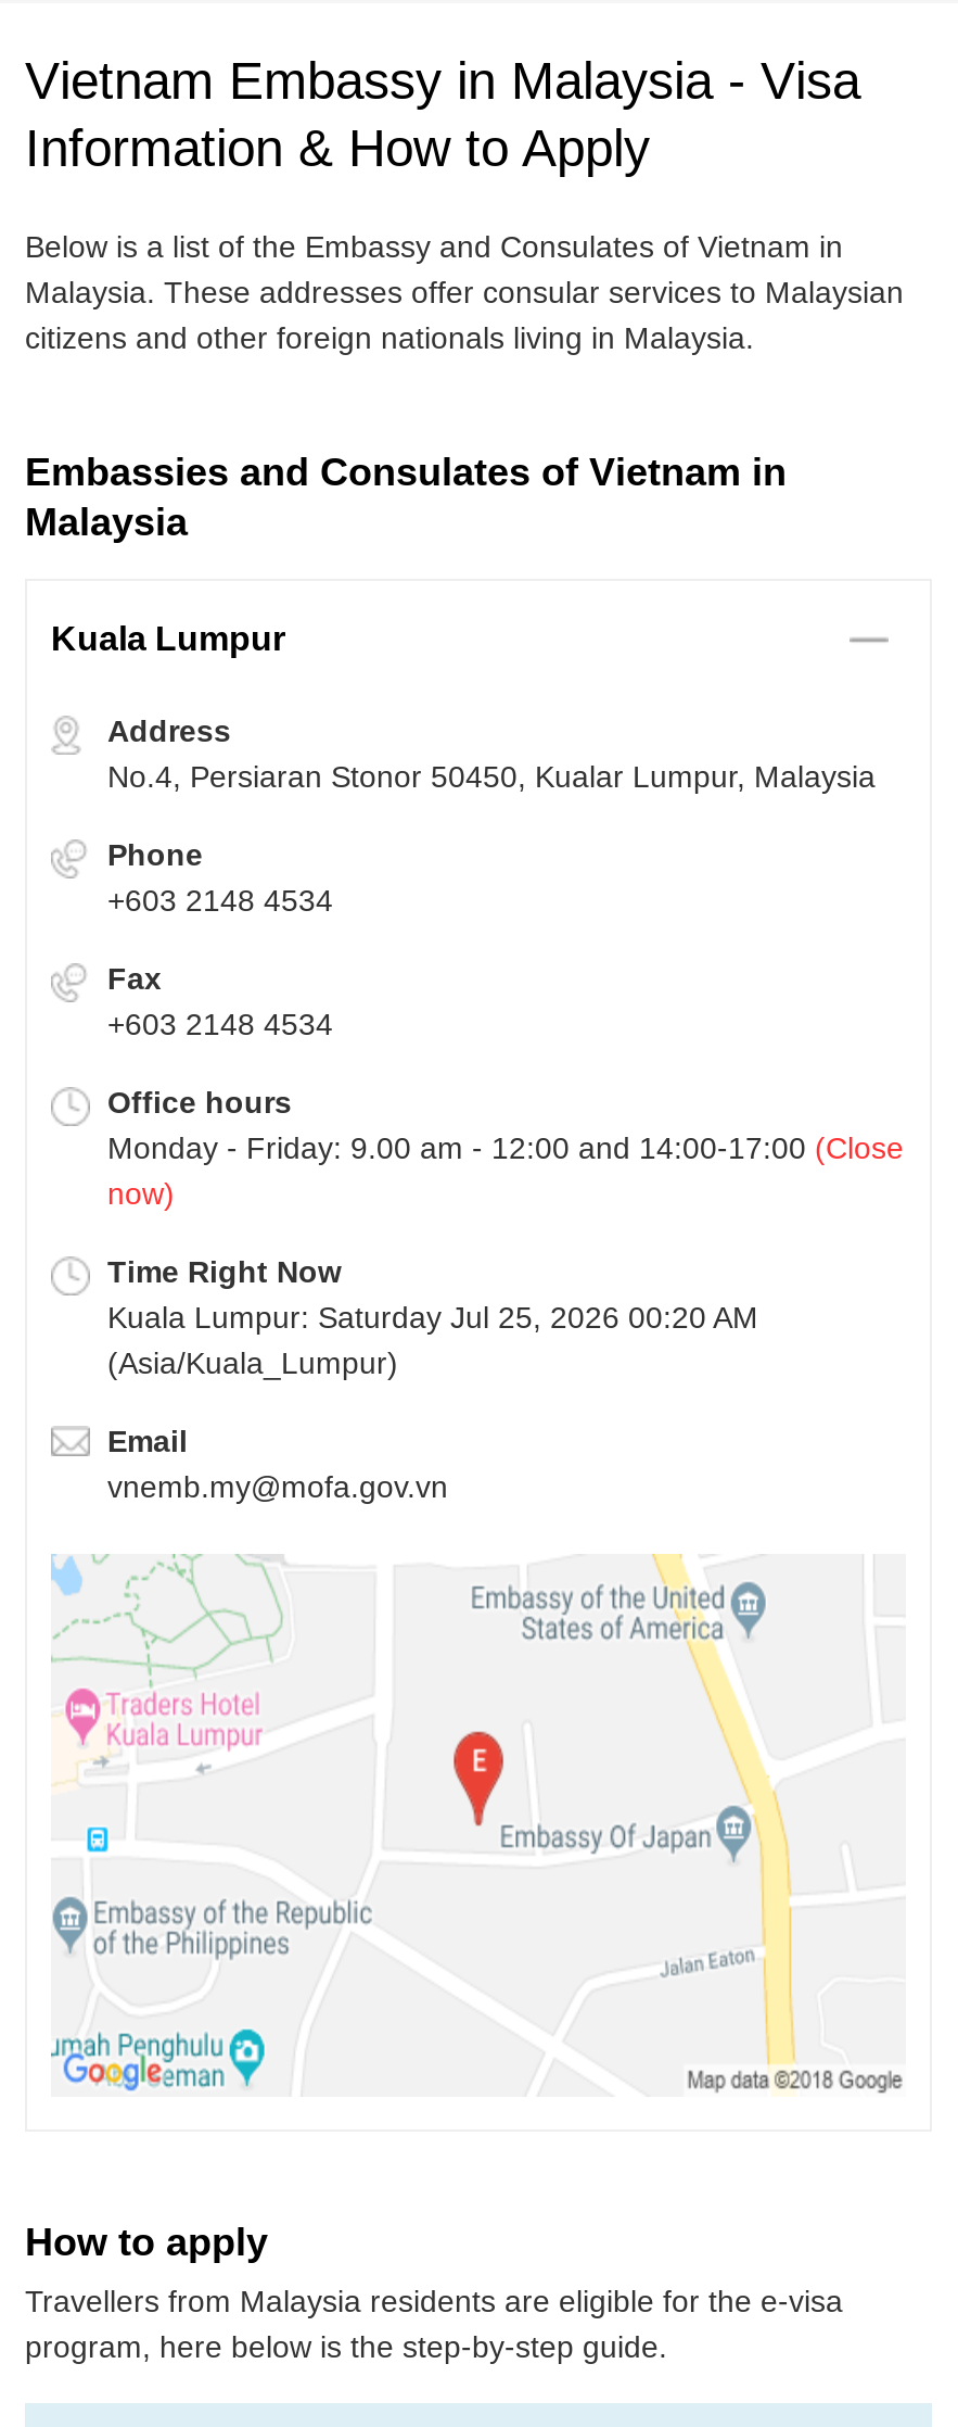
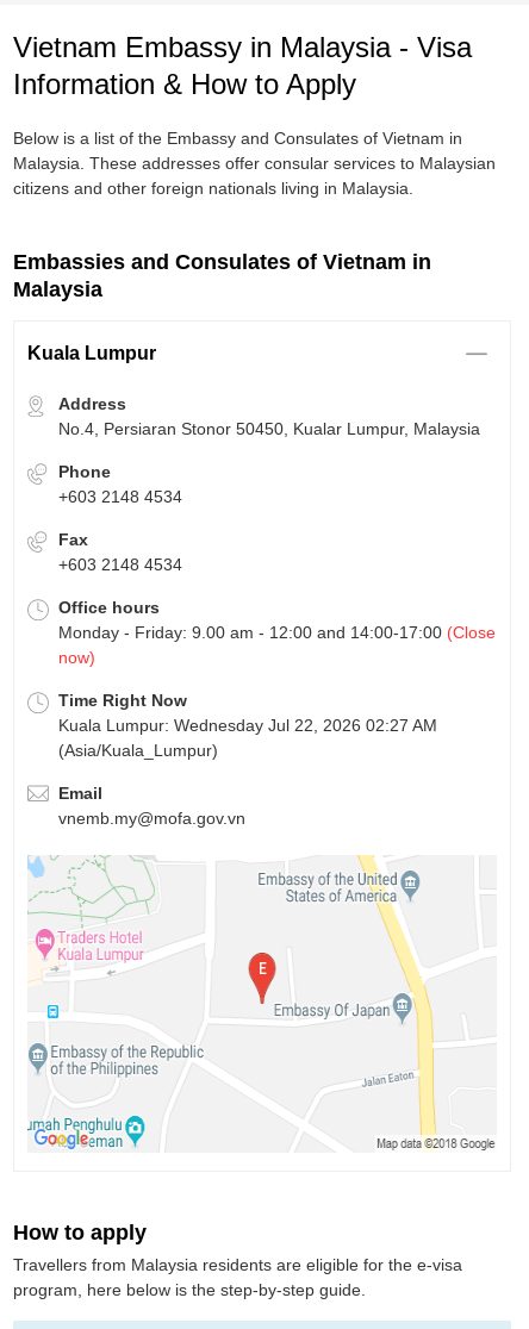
[107,1300,758,1335] Kuala Lumpur: Saturday Jul 25, 2026 00:20 AM -> [58,716,437,735] Kuala Lumpur: Wednesday Jul 22, 2026 02:27 AM

